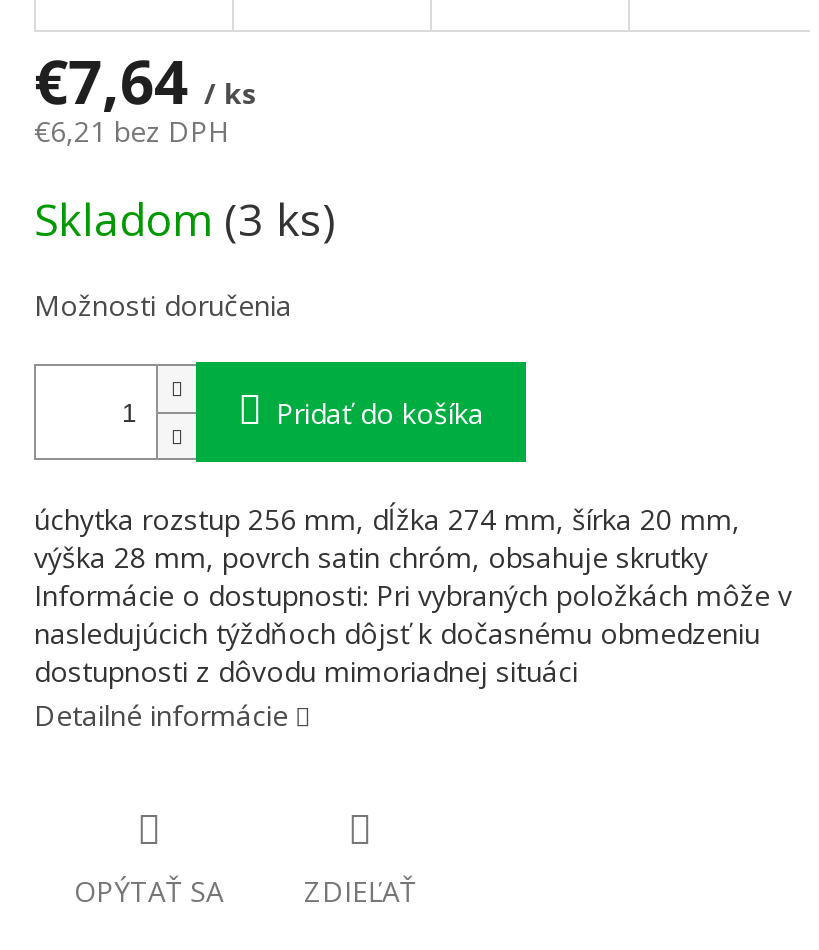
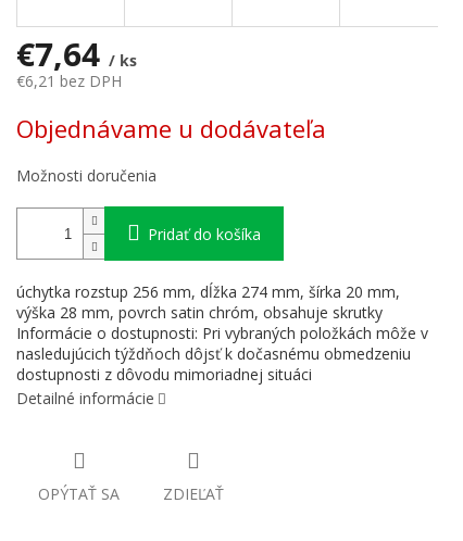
[34,189,336,249] Skladom (3 ks) -> [16,112,326,145] Objednávame u dodávateľa

